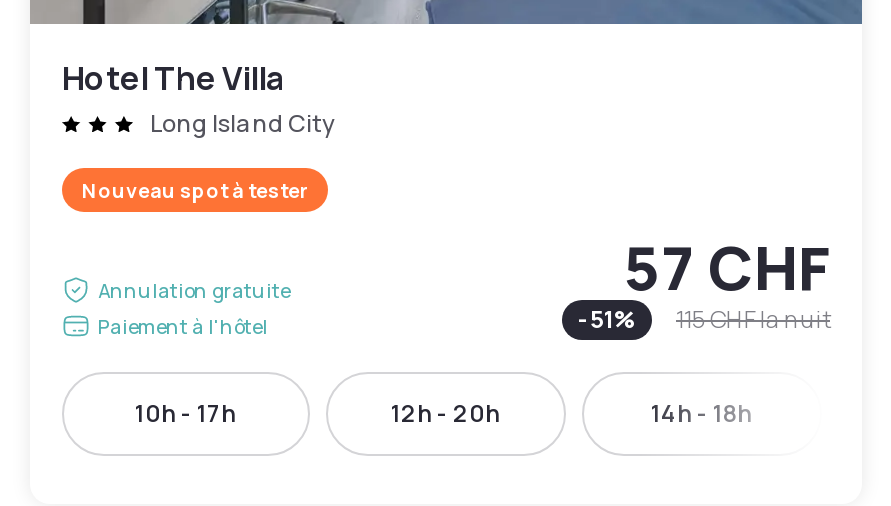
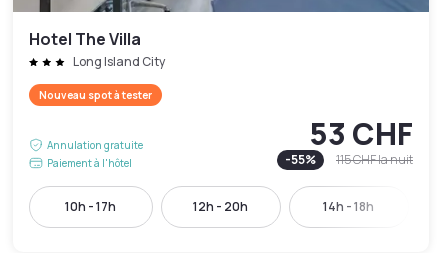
[624,226,830,308] 57 CHF -> [309,113,413,154] 53 CHF
[578,302,636,336] -51% -> [285,151,316,168] -55%

